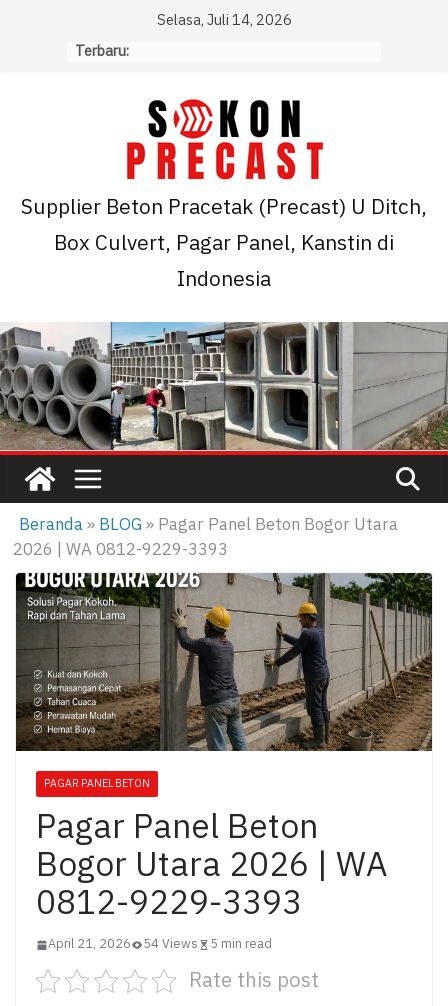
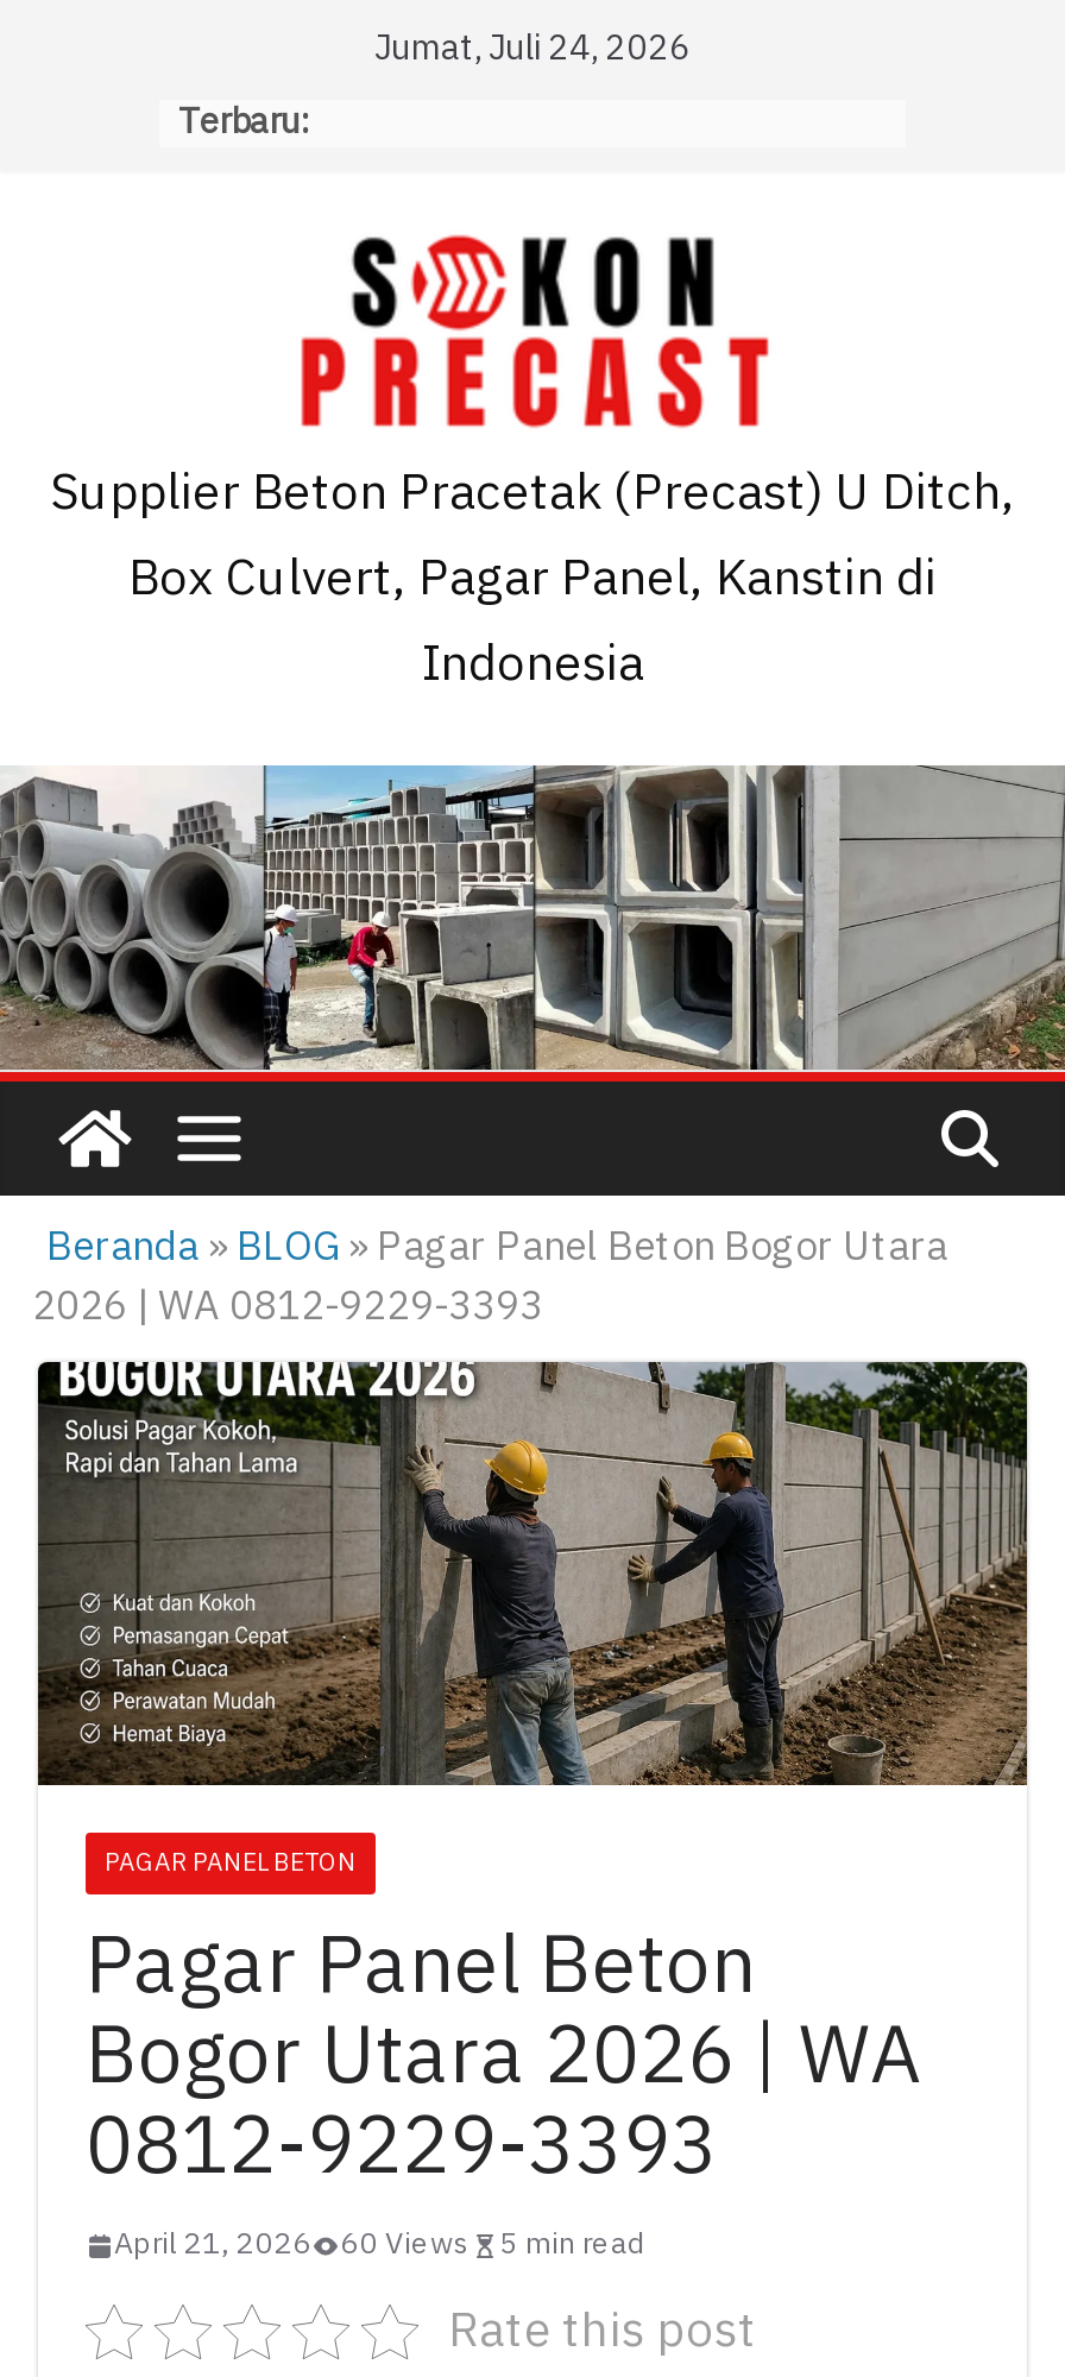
[156,10,291,31] Selasa, Juli 14, 2026 -> [374,24,691,74] Jumat, Juli 24, 2026
[48,935,272,953] April 21, 2026 54 Views 5 min read -> [114,2223,647,2266] April 21, 2026 60 Views 5 min read

